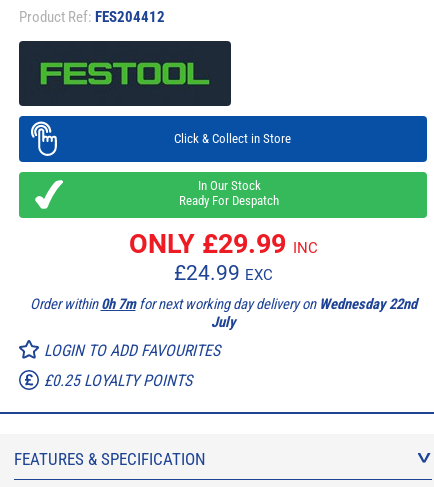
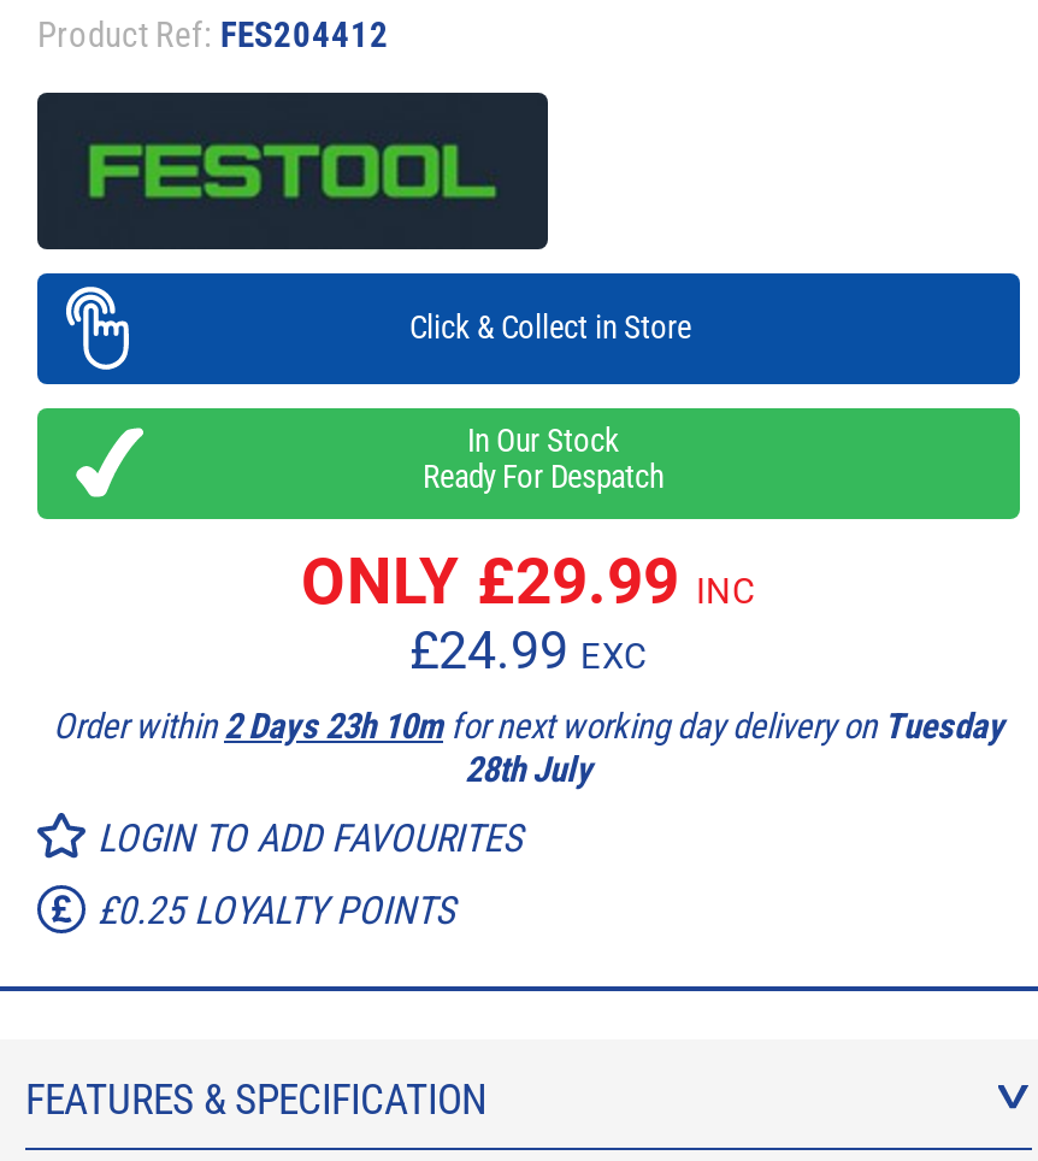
[29,295,416,331] Order within 0h 7m for next working day delivery on Wednesday 22nd | July -> [53,704,1004,791] Order within 2 Days 23h 10m for next working day delivery on Tuesday | 28th July

